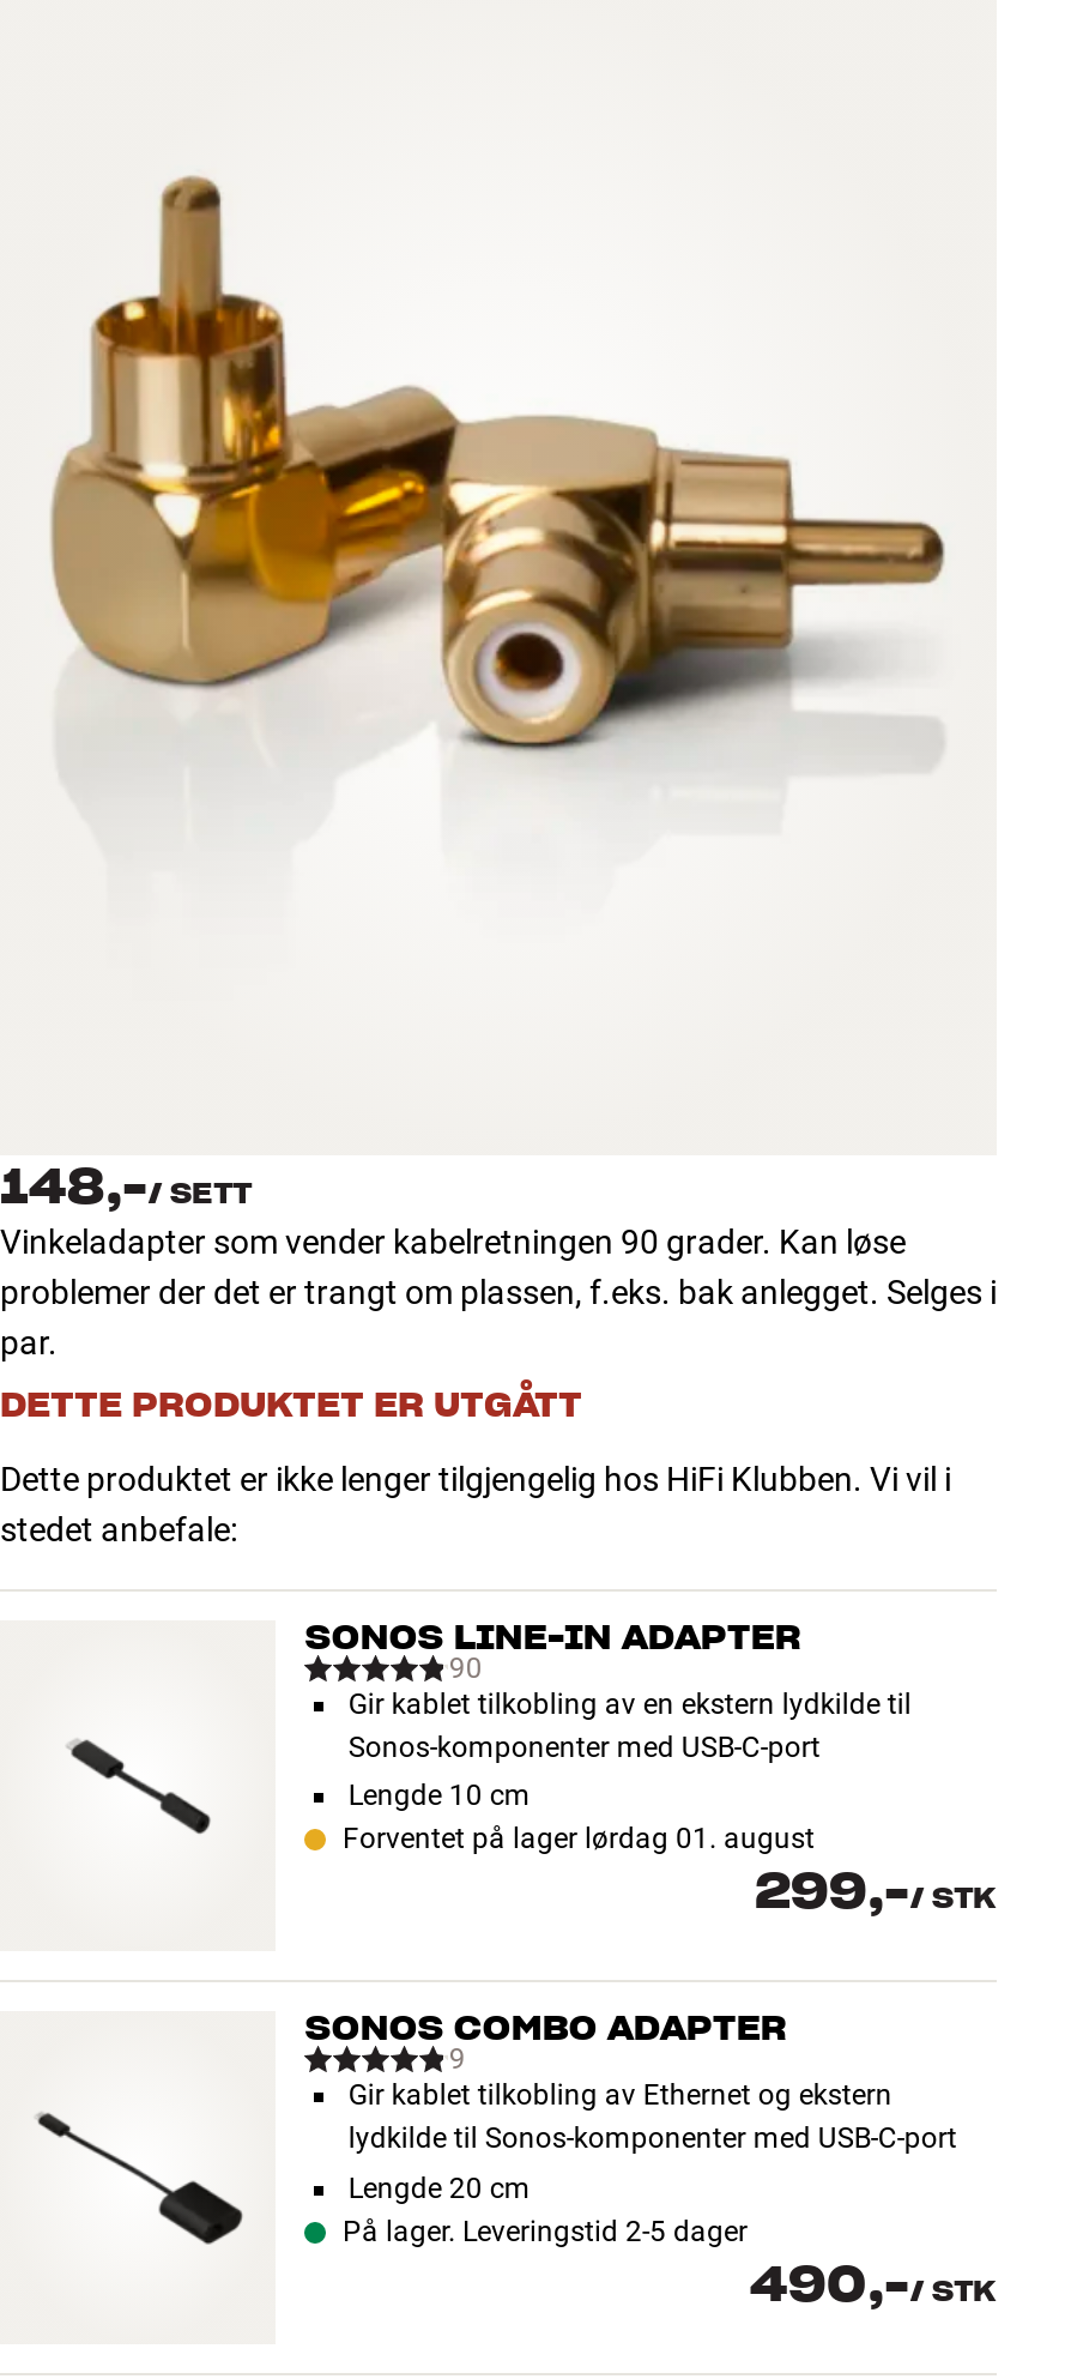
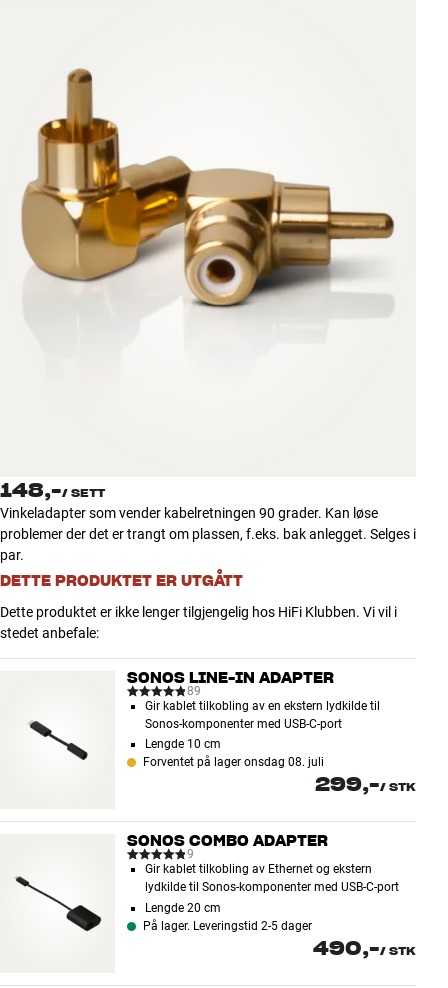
[449,1651,483,1684] 90 -> [187,684,201,698] 89
[343,1822,815,1855] Forventet på lager lørdag 01. august -> [143,755,324,769] Forventet på lager onsdag 08. juli

